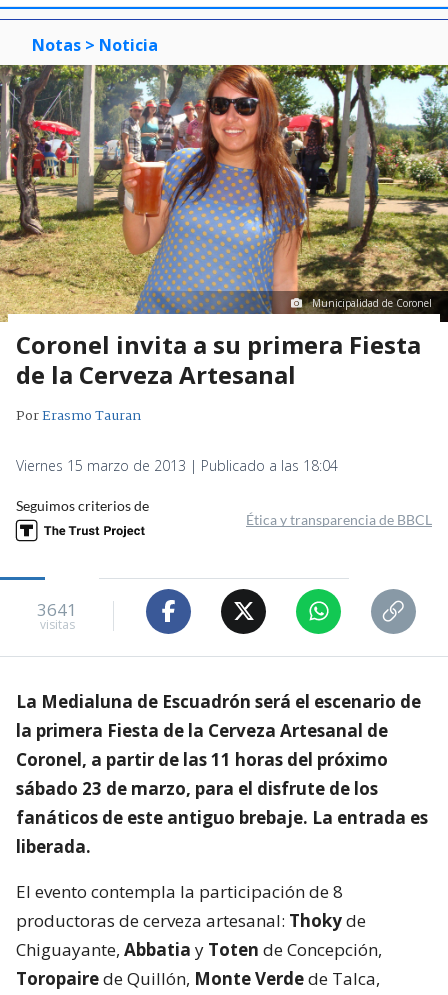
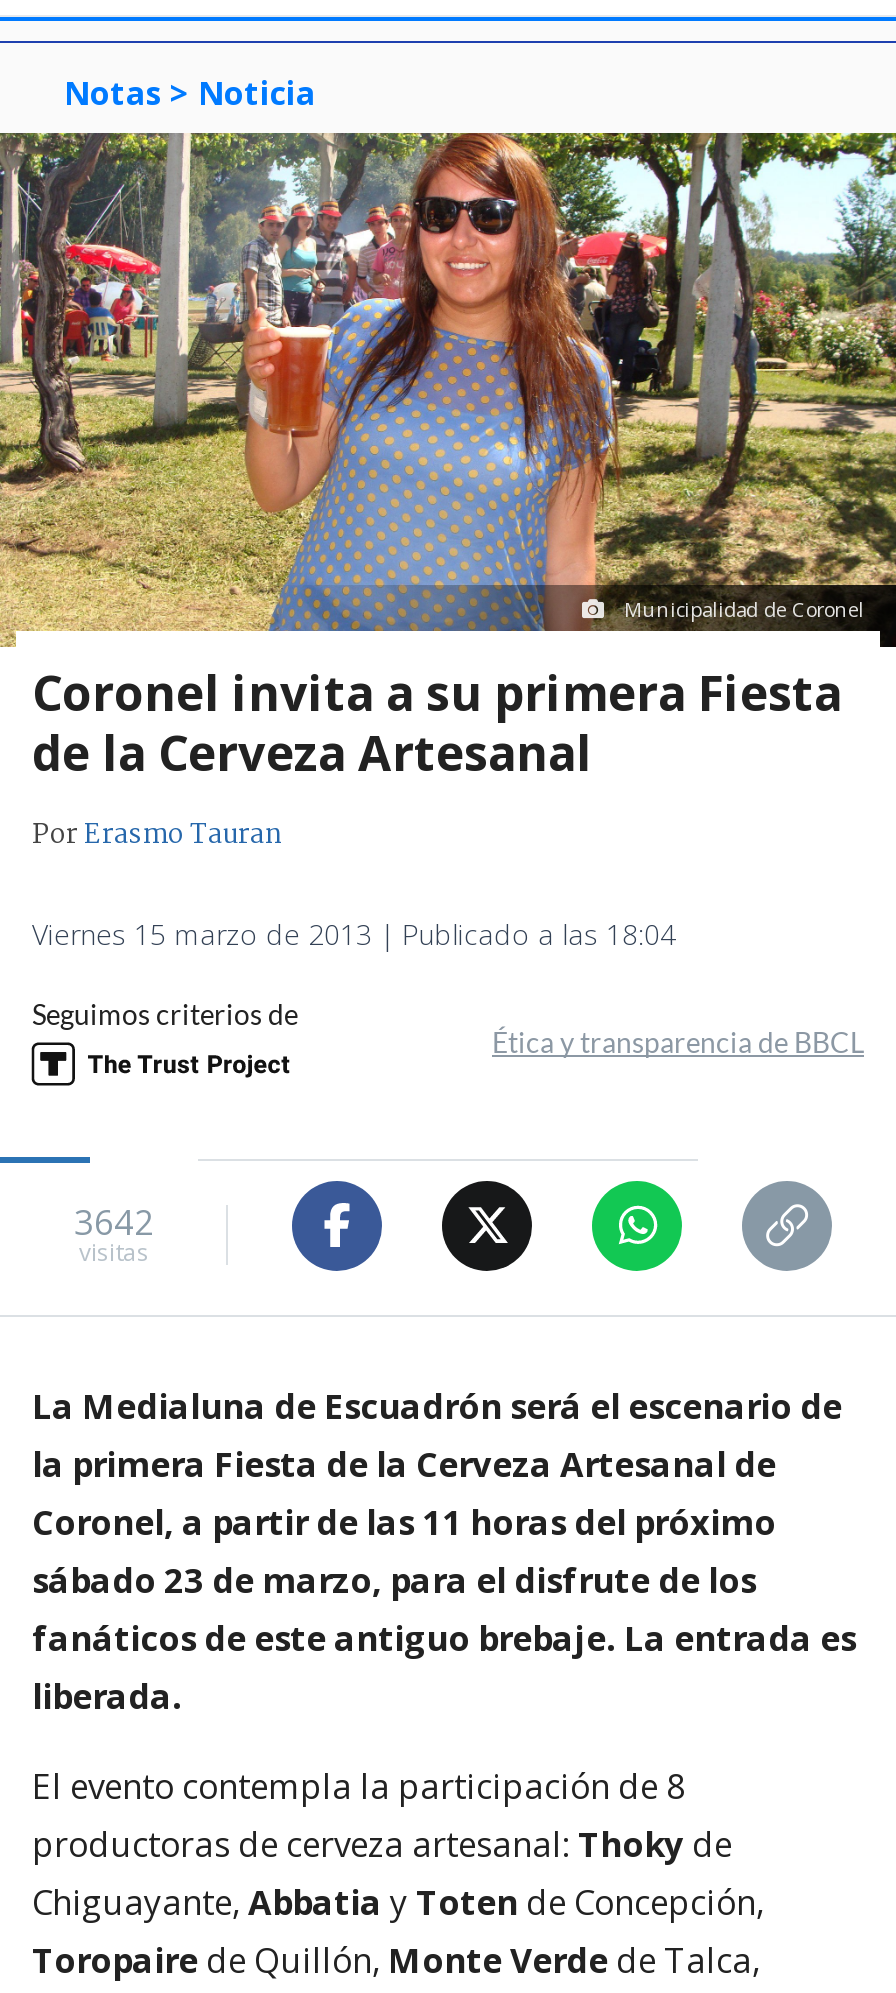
[37,598,77,621] 3641 -> [74,1200,154,1246] 3642

